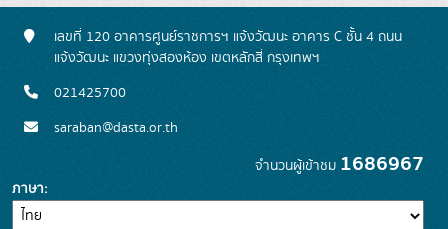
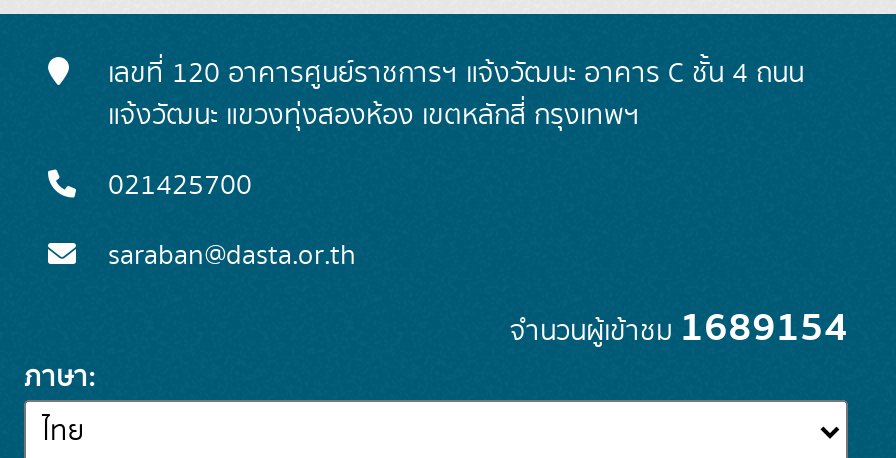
[255,148,424,180] จำนวนผู้เข้าชม1686967 -> [510,296,848,360] จำนวนผู้เข้าชม1689154

